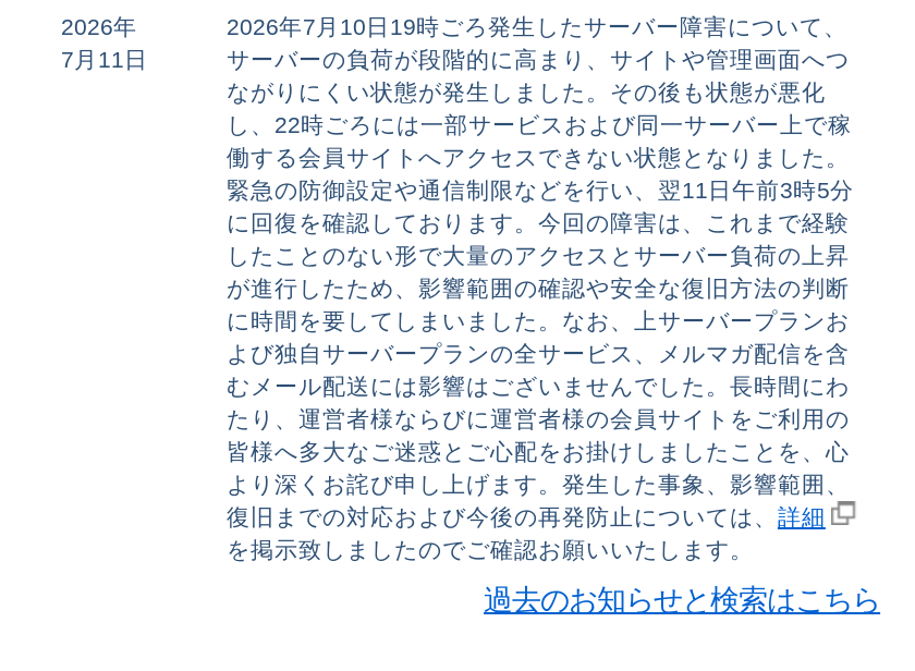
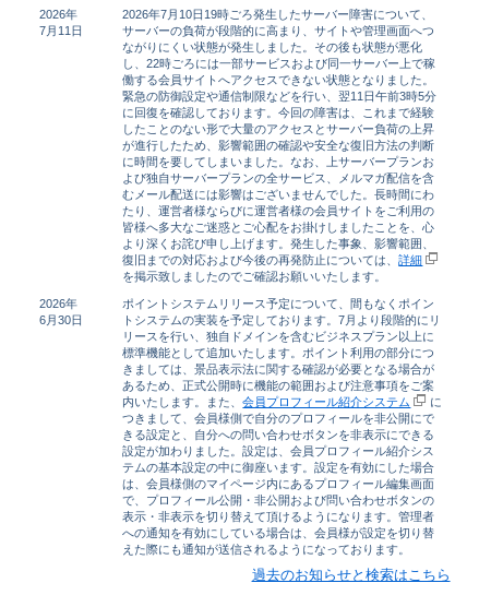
none -> [40,297,83,326] 2026年 | 6月30日
none -> [123,297,442,556] ポイントシステムリリース予定について、間もなくポイン | トシステムの実装を予定しております。7月より段階的にリ | リースを行い、独自ドメインを含むビジネスプラン以上に | 標準機能として追加いたします。ポイント利用の部分につ | きましては、景品表示法に関する確認が必要となる場合が | あるため、正式公開時に機能の範囲および注意事項をご案 | 内いたします。また、会員プロフィール紹介システム | に | つきまして、会員様側で自分のプロフィールを非公開にで | きる設定と、自分への問い合わせボタンを非表示にできる | 設定が加わりました。設定は、会員プロフィール紹介シス | テムの基本設定の中に御座います。設定を有効にした場合 | は、会員様側のマイページ内にあるプロフィール編集画面 | で、プロフィール公開・非公開および問い合わせボタンの | 表示・非表示を切り替えて頂けるようになります。管理者 | への通知を有効にしている場合は、会員様が設定を切り替 | えた際にも通知が送信されるようになっております。

